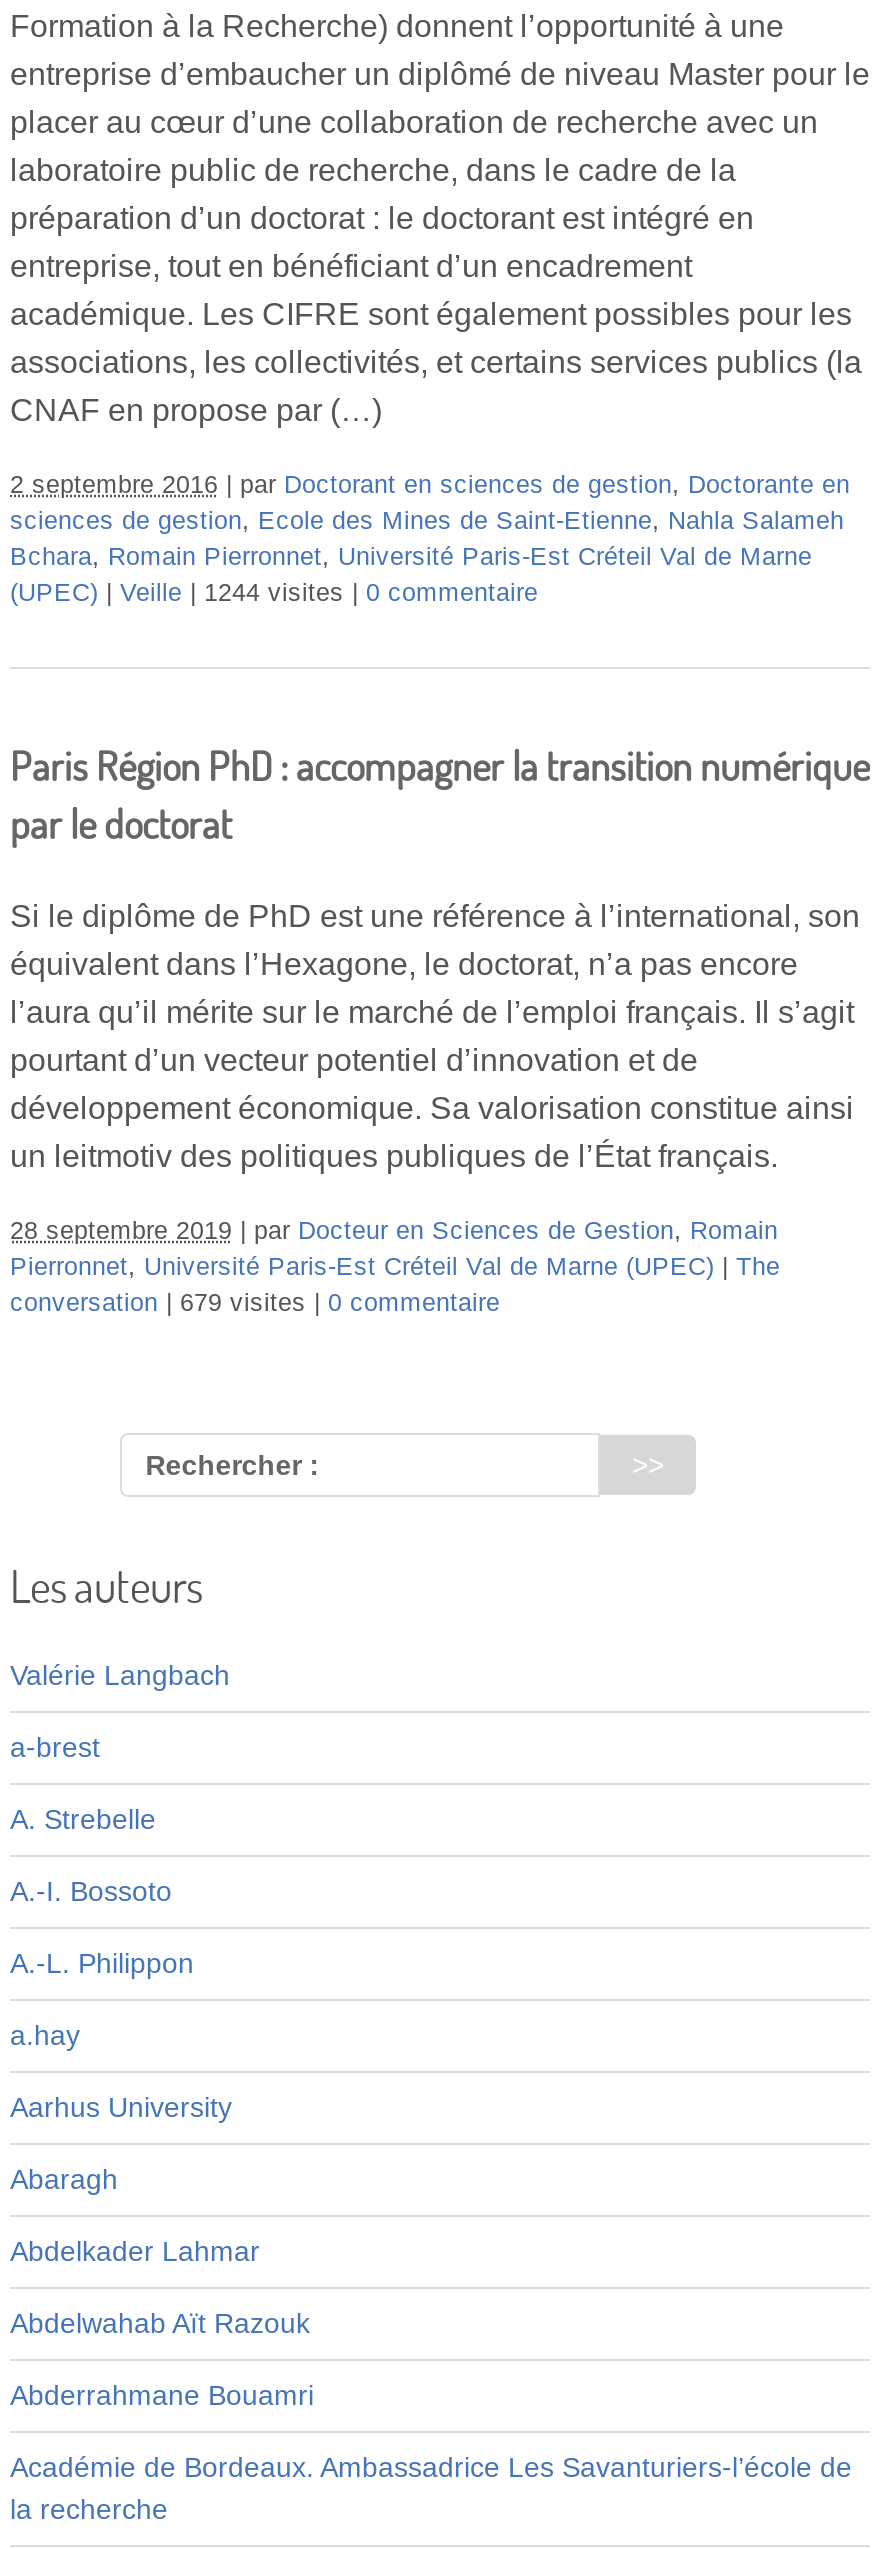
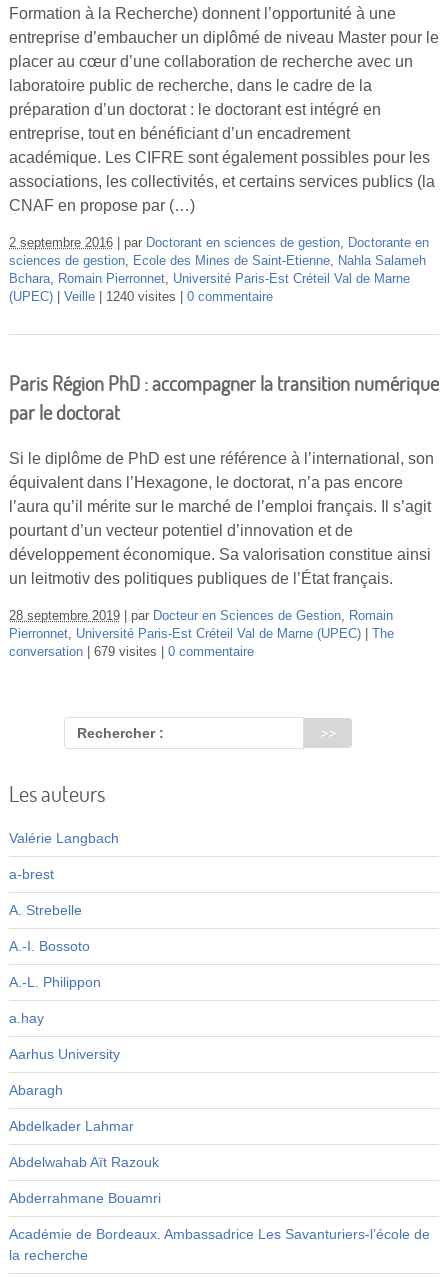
[10,579,538,607] (UPEC) Veille 1244 visites 0 commentaire -> [9,290,273,304] (UPEC) Veille 1240 visites 0 commentaire

